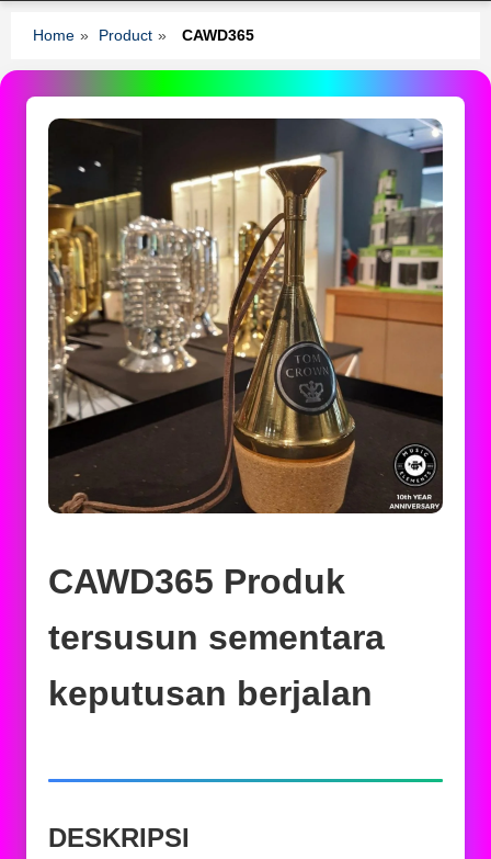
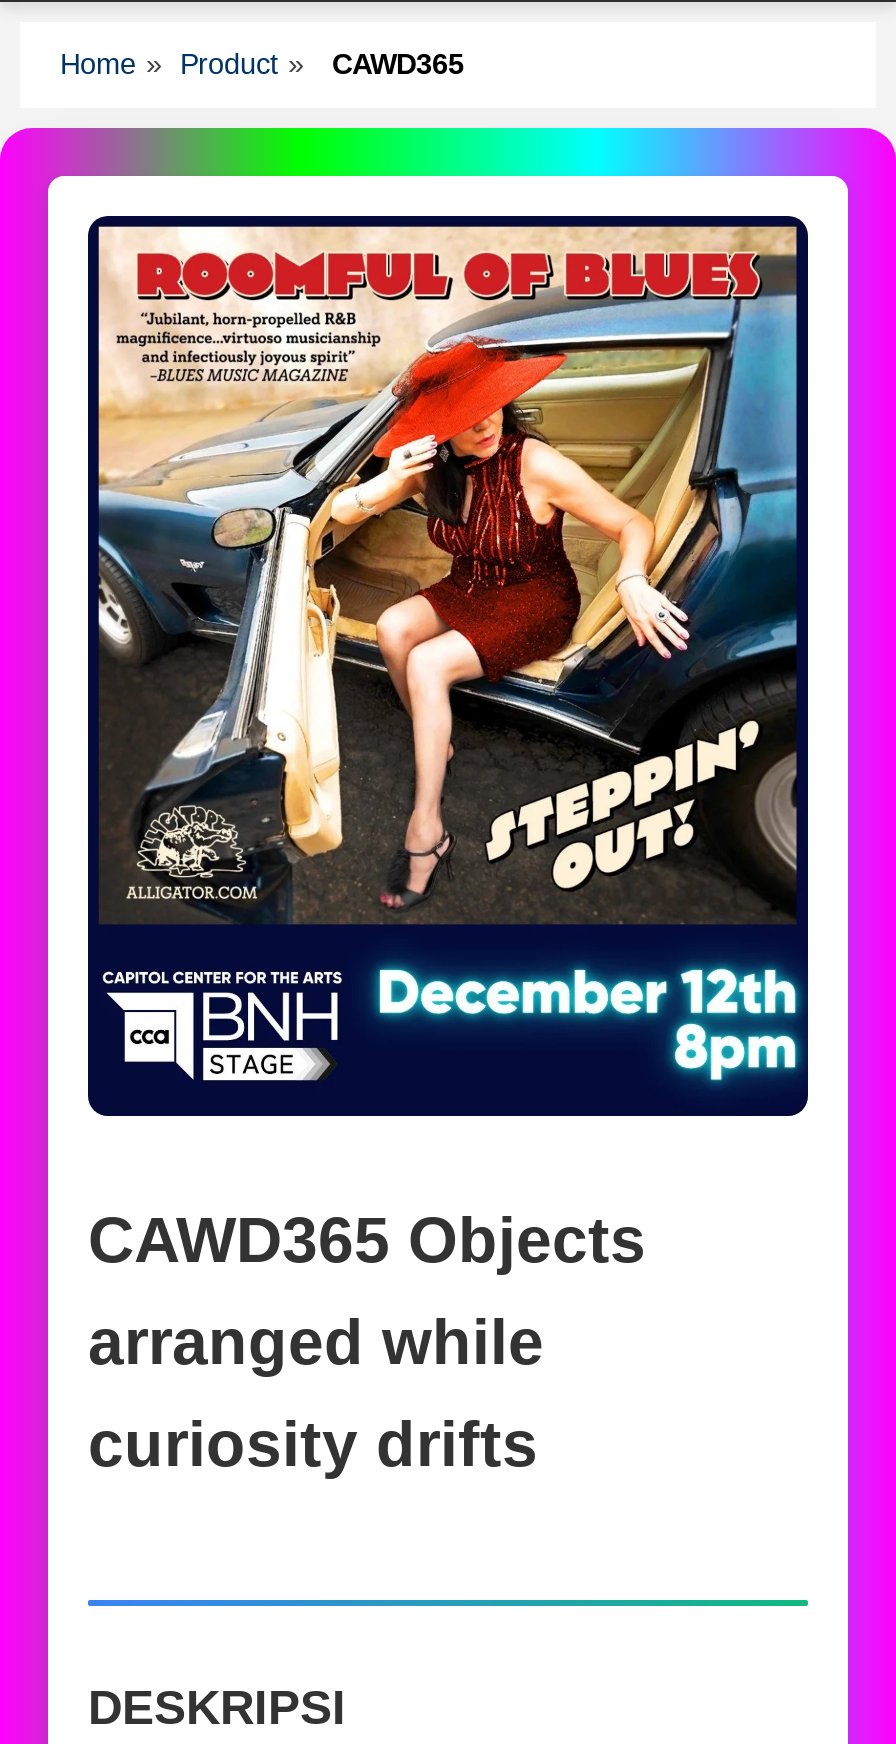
[47,118,444,515] [image] -> [86,214,810,1114] [image]
[48,562,385,713] CAWD365 Produk | tersusun sementara | keputusan berjalan -> [88,1204,646,1480] CAWD365 Objects | arranged while | curiosity drifts

